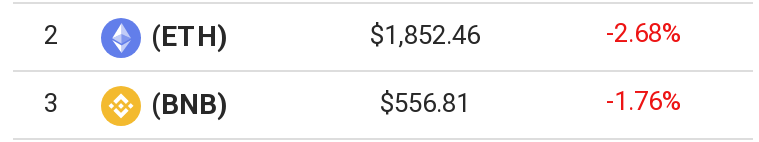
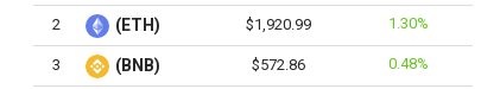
[370,19,480,49] $1,852.46 -> [245,15,311,33] $1,920.99
[606,17,682,47] -2.68% -> [388,14,428,32] 1.30%
[380,87,470,117] $556.81 -> [251,55,305,73] $572.86
[606,85,682,115] -1.76% -> [388,54,428,72] 0.48%

